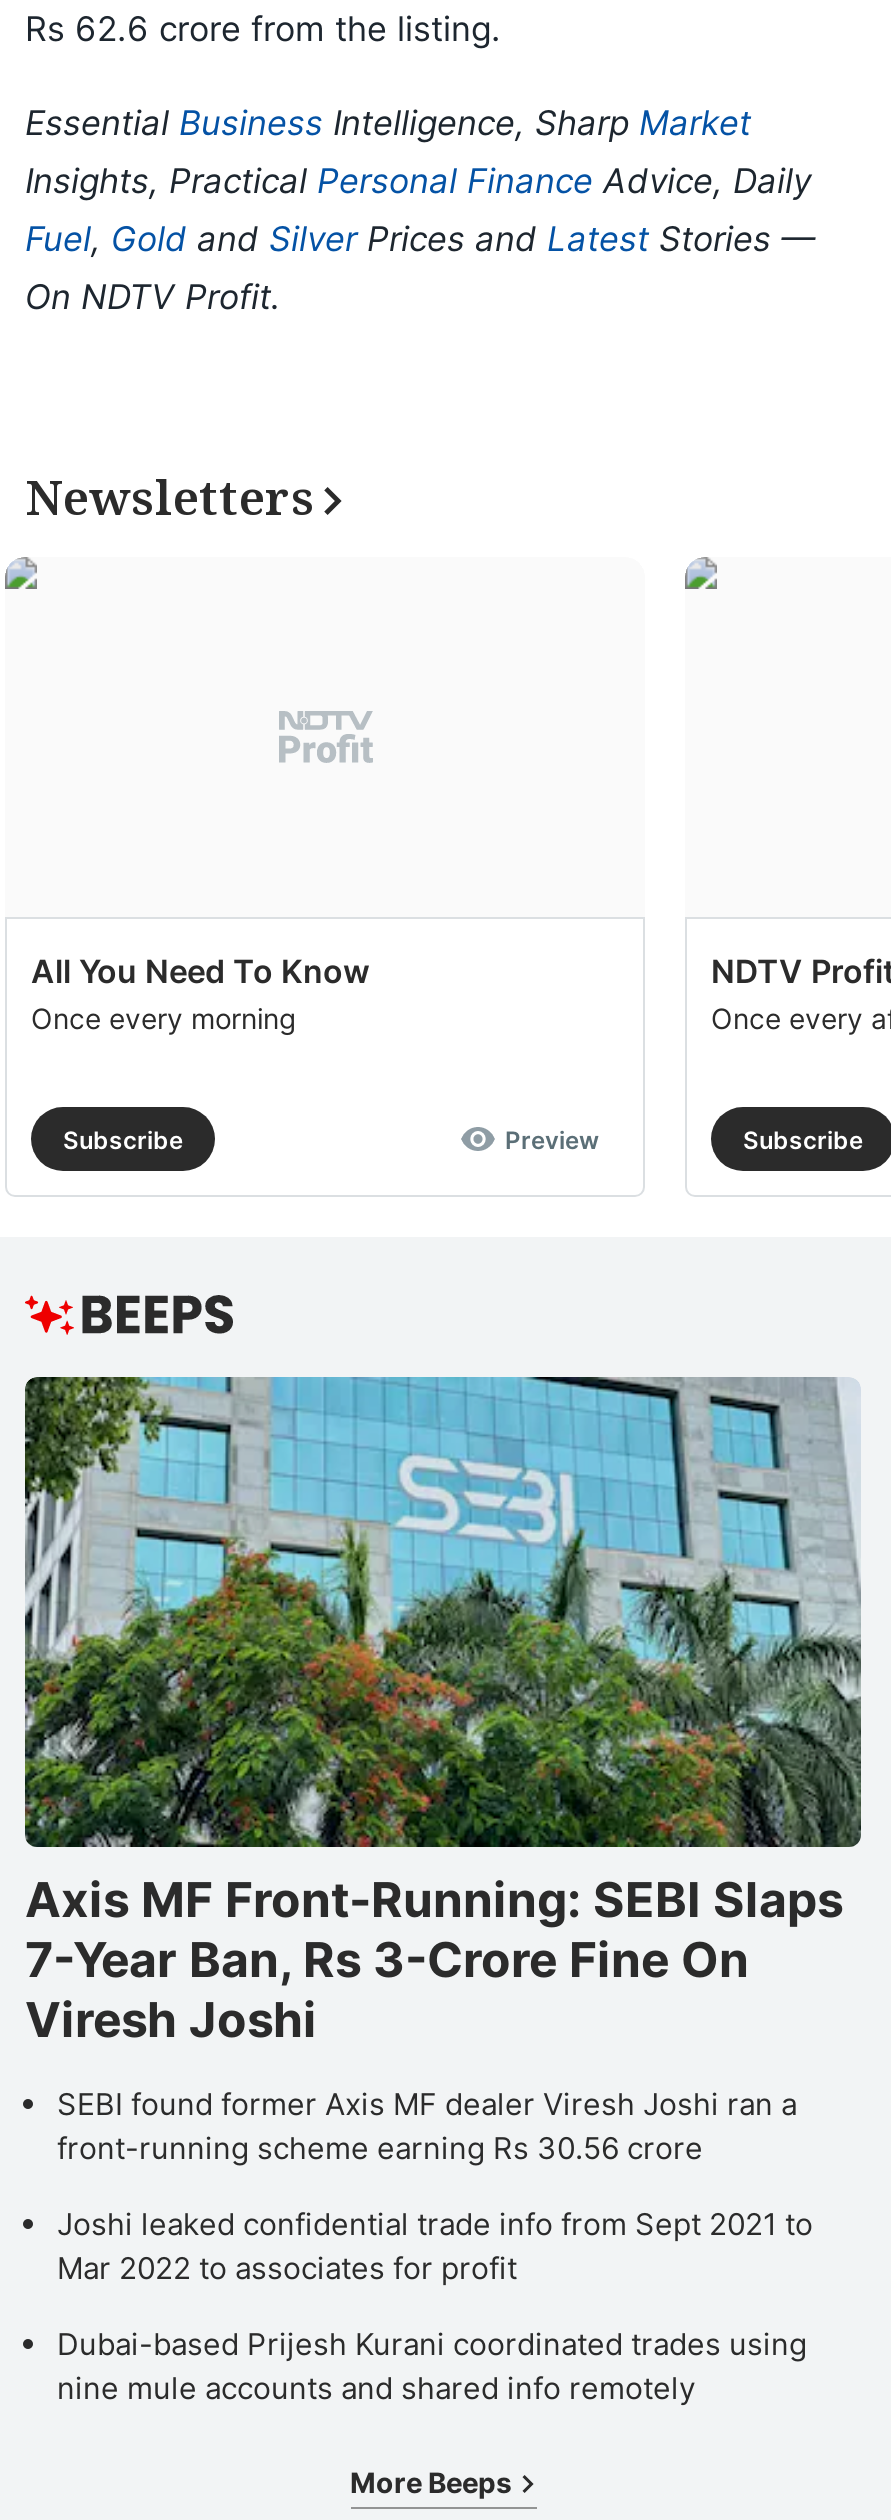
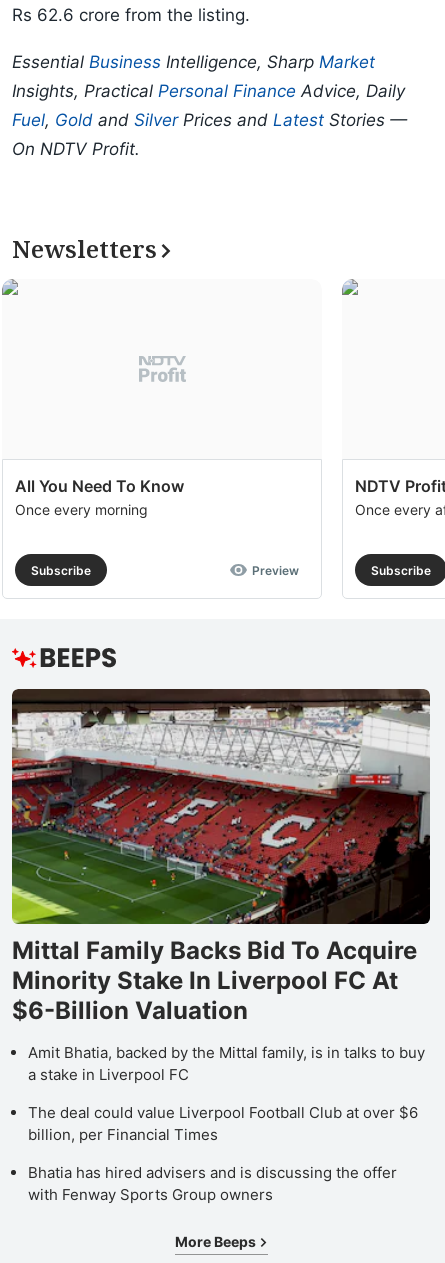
[23,1375,863,2049] [image] | Axis MF Front-Running: SEBI Slaps | 7-Year Ban, Rs 3-Crore Fine On | Viresh Joshi -> [11,688,431,1025] [image] | Mittal Family Backs Bid To Acquire | Minority Stake In Liverpool FC At | $6-Billion Valuation
[57,2085,797,2167] SEBI found former Axis MF dealer Viresh Joshi ran a | front-running scheme earning Rs 30.56 crore -> [28,1043,425,1084] Amit Bhatia, backed by the Mittal family, is in talks to buy | a stake in Liverpool FC
[57,2205,813,2287] Joshi leaked confidential trade info from Sept 2021 to | Mar 2022 to associates for profit -> [28,1103,418,1144] The deal could value Liverpool Football Club at over $6 | billion, per Financial Times
[57,2325,807,2407] Dubai-based Prijesh Kurani coordinated trades using | nine mule accounts and shared info remotely -> [28,1163,397,1204] Bhatia has hired advisers and is discussing the offer | with Fenway Sports Group owners

